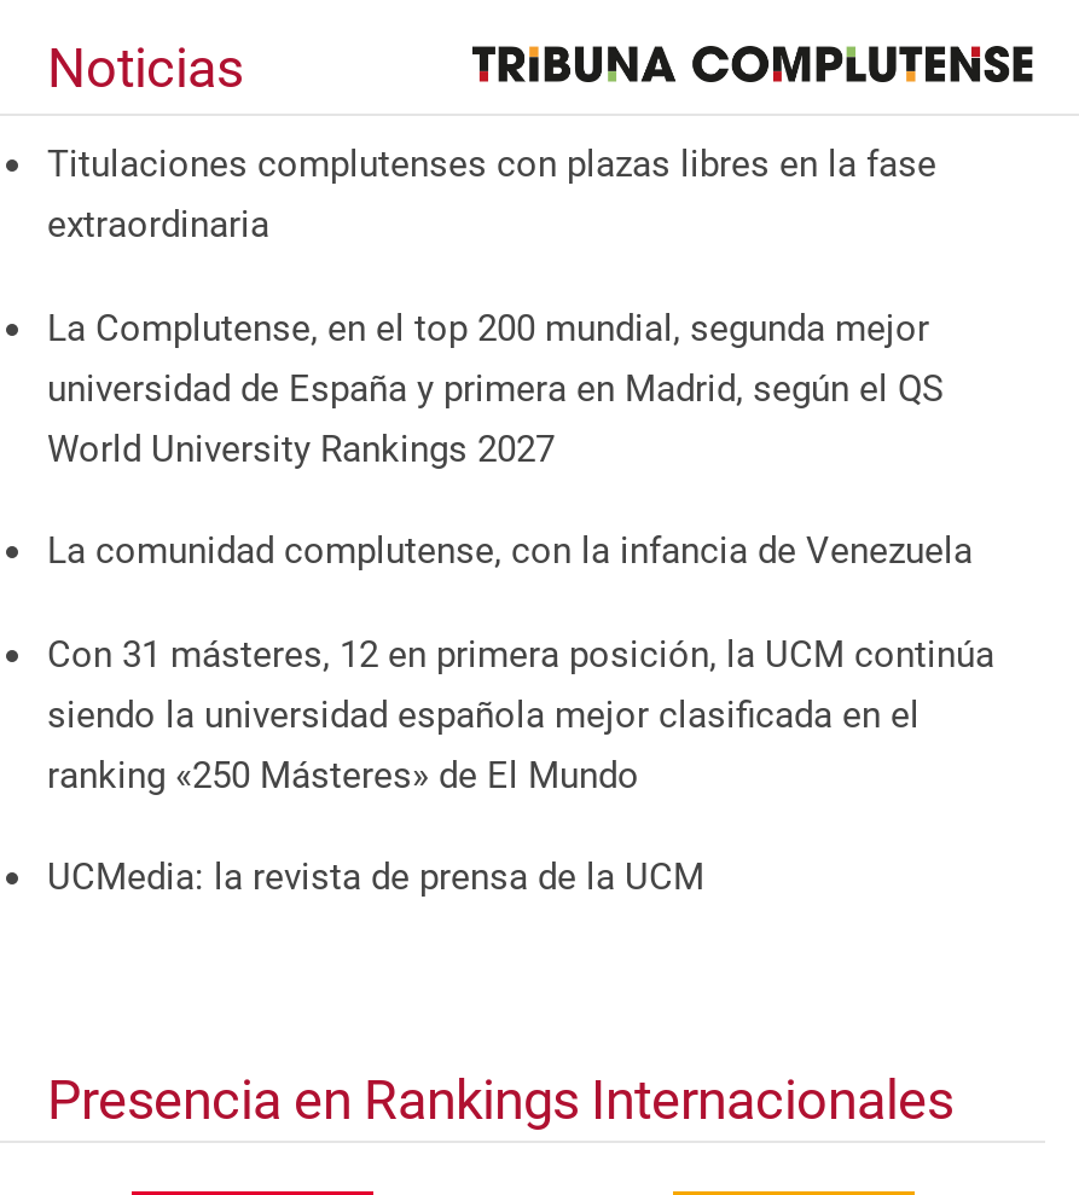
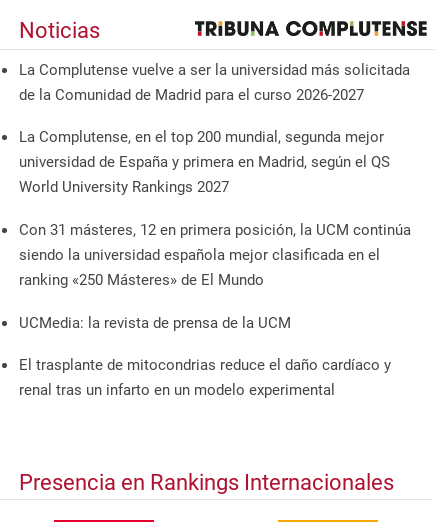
[47,142,936,246] Titulaciones complutenses con plazas libres en la fase | extraordinaria -> [19,61,410,104] La Complutense vuelve a ser la universidad más solicitada | de la Comunidad de Madrid para el curso 2026-2027
[47,529,973,573] La comunidad complutense, con la infancia de Venezuela -> none
moved [47,632,994,899] -> [19,221,411,332]: Con 31 másteres, 12 en primera posición, la UCM continúa | siendo la universidad española mejor clasificada en el | ranking «250 Másteres» de El Mundo | UCMedia: la revista de prensa de la UCM
none -> [19,356,391,399] El trasplante de mitocondrias reduce el daño cardíaco y | renal tras un infarto en un modelo experimental

